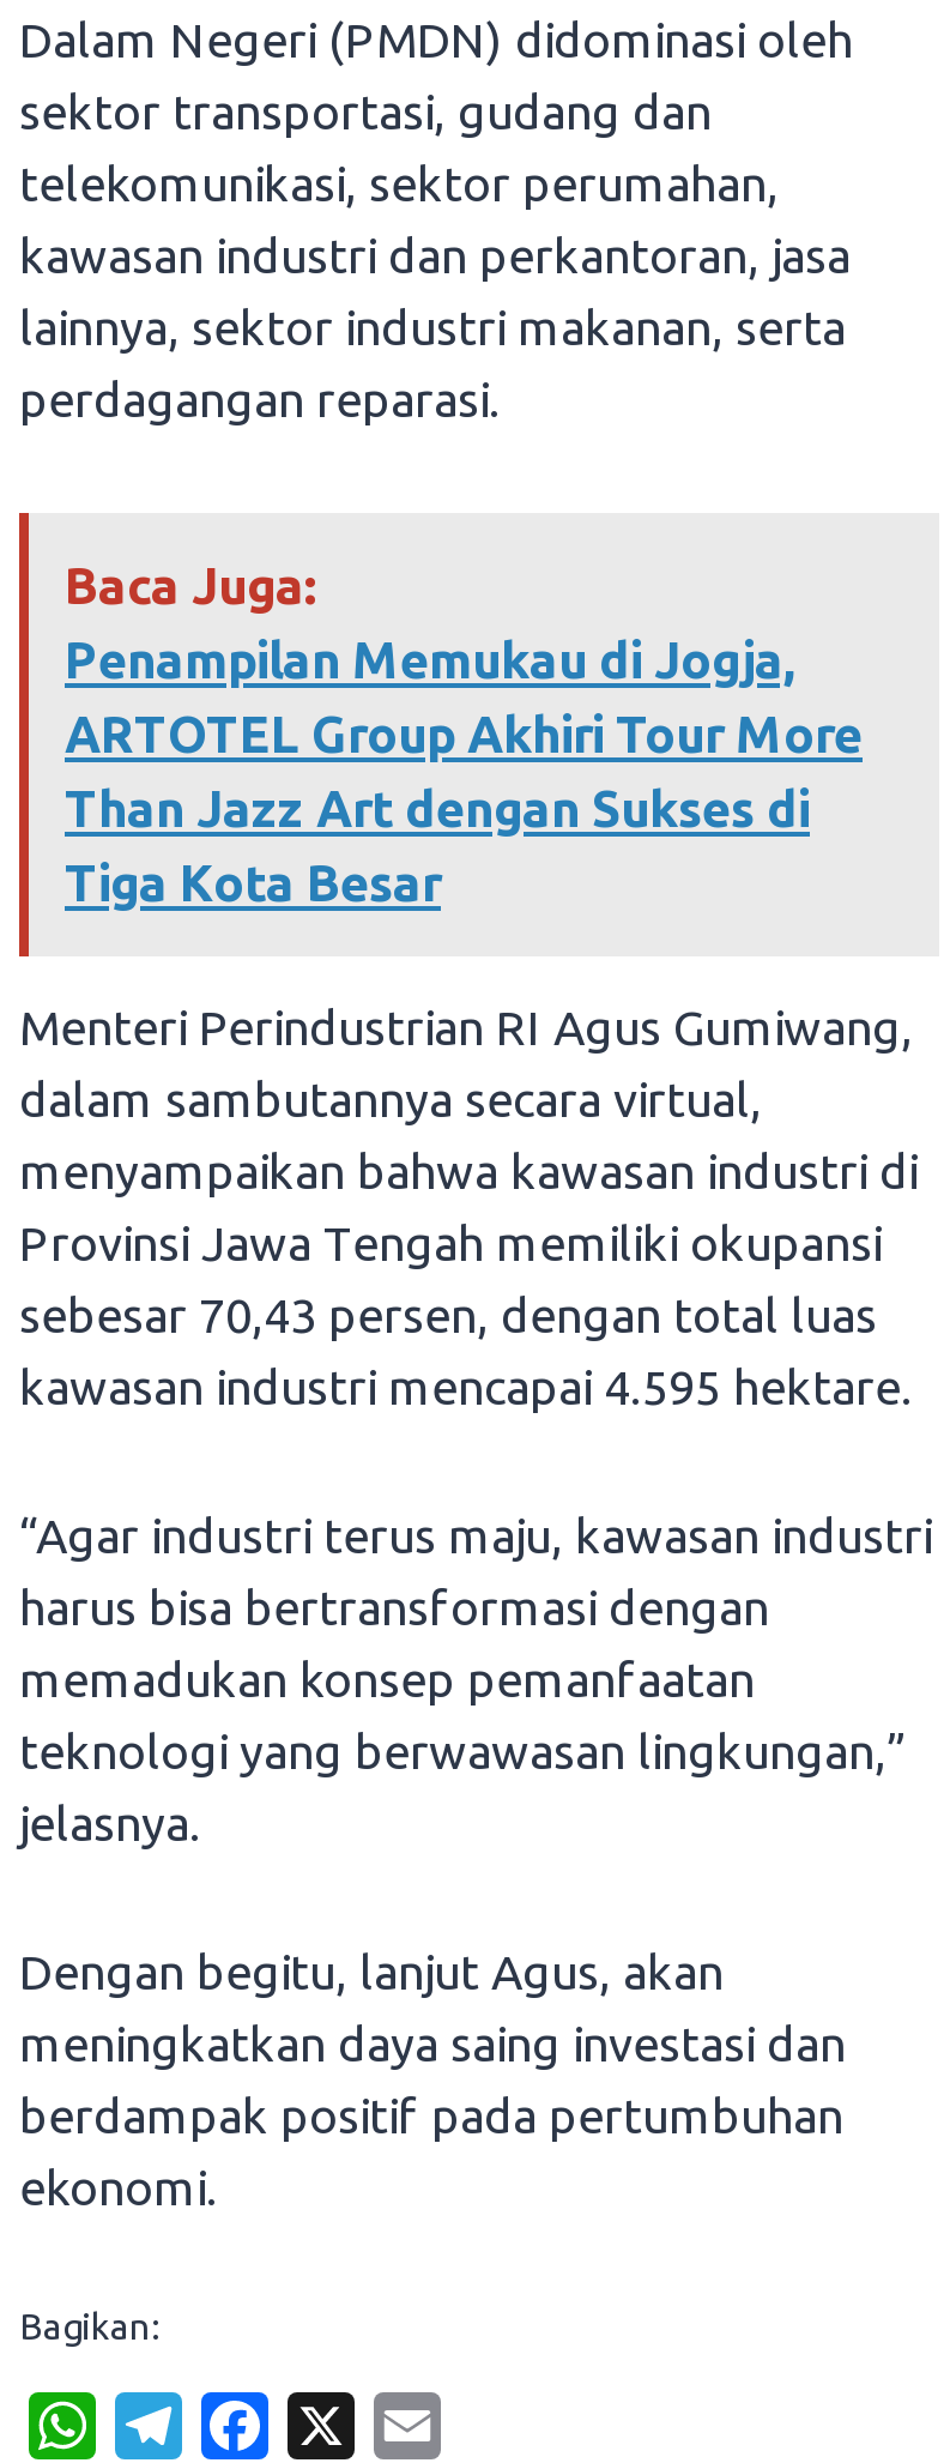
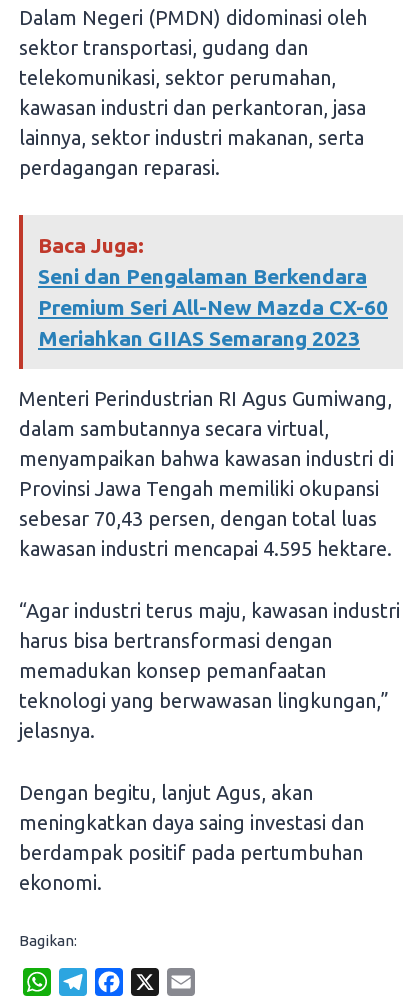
[65,630,863,910] Penampilan Memukau di Jogja, | ARTOTEL Group Akhiri Tour More | Than Jazz Art dengan Sukses di | Tiga Kota Besar -> [38,264,388,350] Seni dan Pengalaman Berkendara | Premium Seri All-New Mazda CX-60 | Meriahkan GIIAS Semarang 2023

